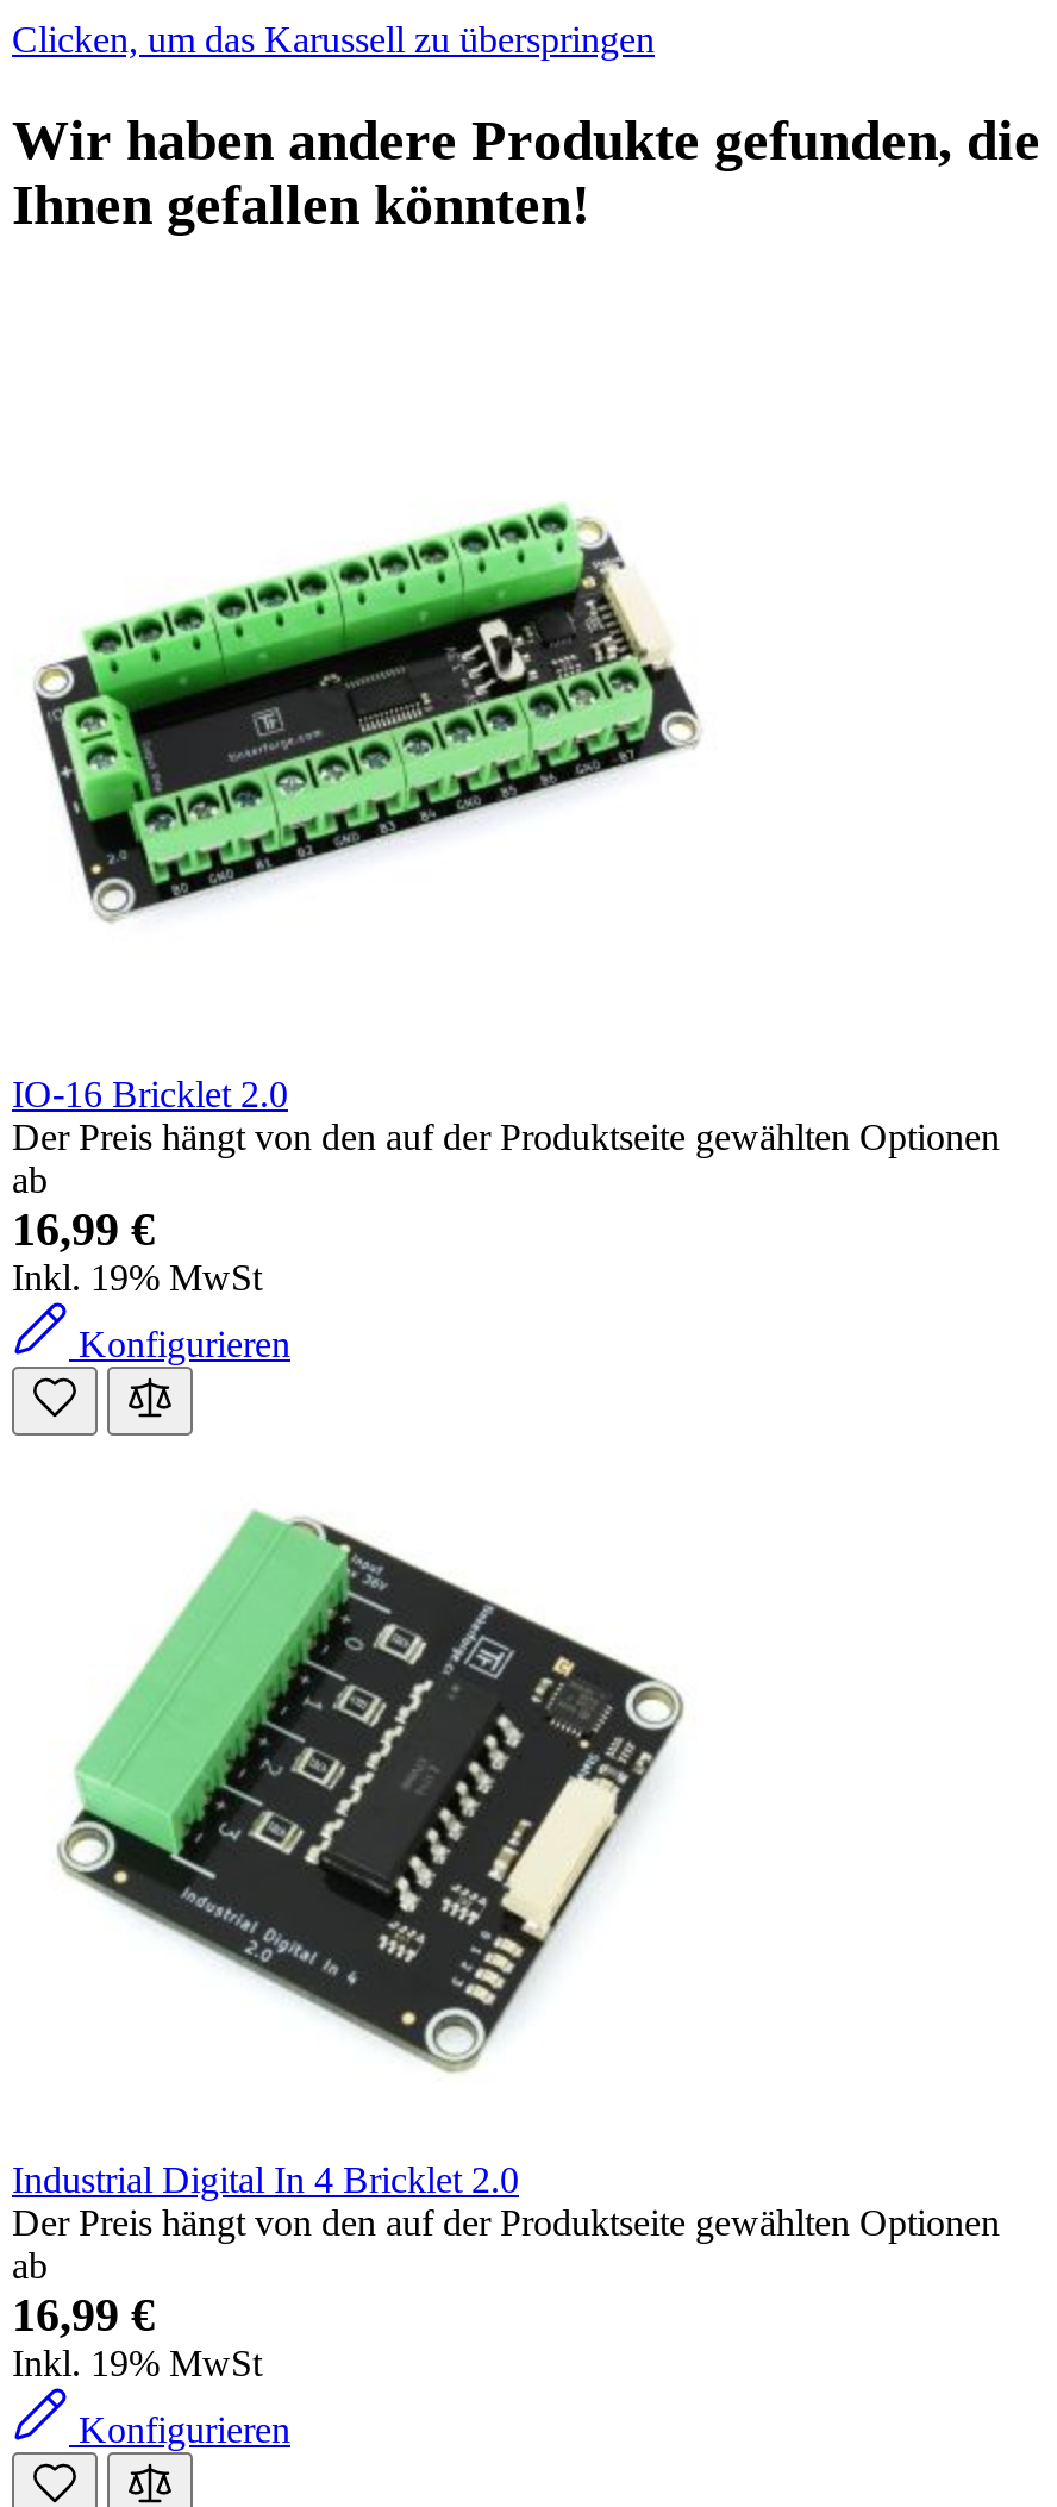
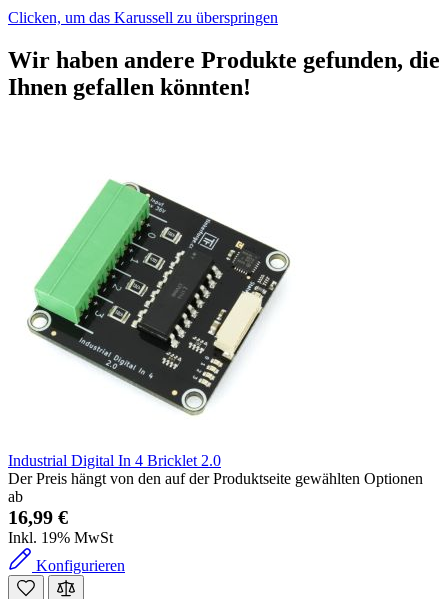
[33,502,700,924] [image] -> none
[12,1074,1000,1364] IO-16 Bricklet 2.0 | Der Preis hängt von den auf der Produktseite gewählten Optionen | ab | 16,99 € | Inkl. 19% MwSt | Konfigurieren -> none

